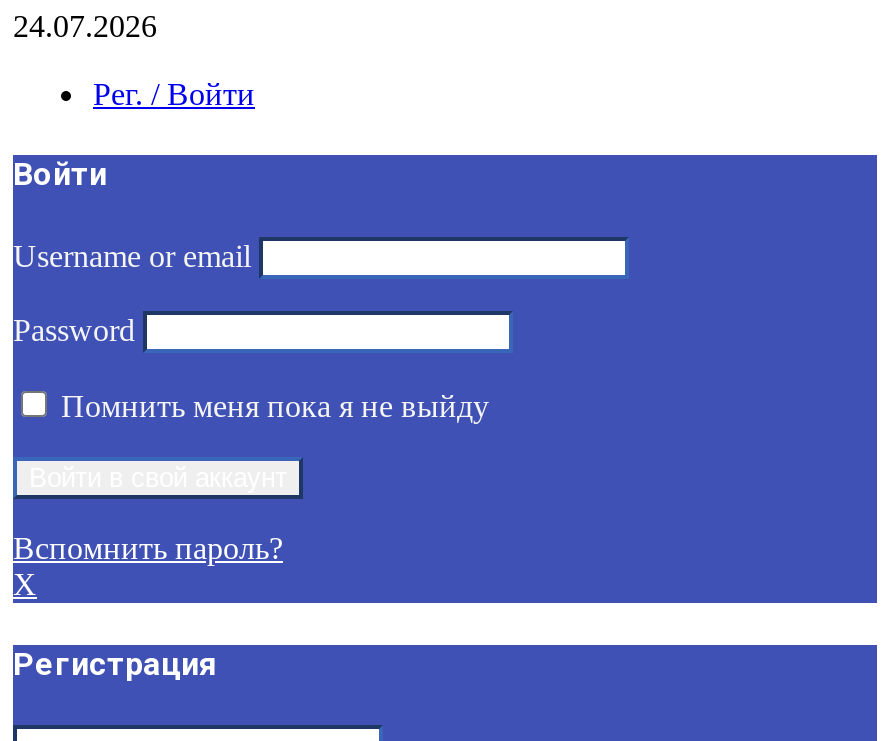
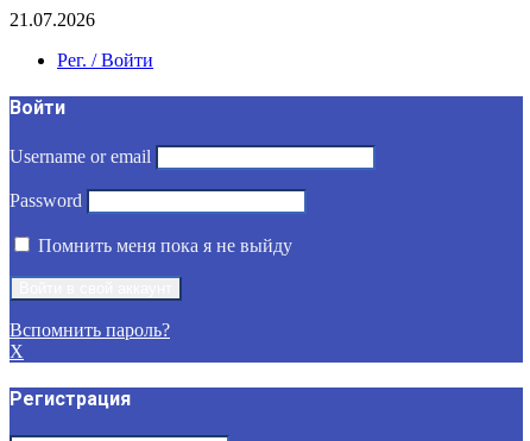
[13,9,157,43] 24.07.2026 -> [10,10,95,30] 21.07.2026

